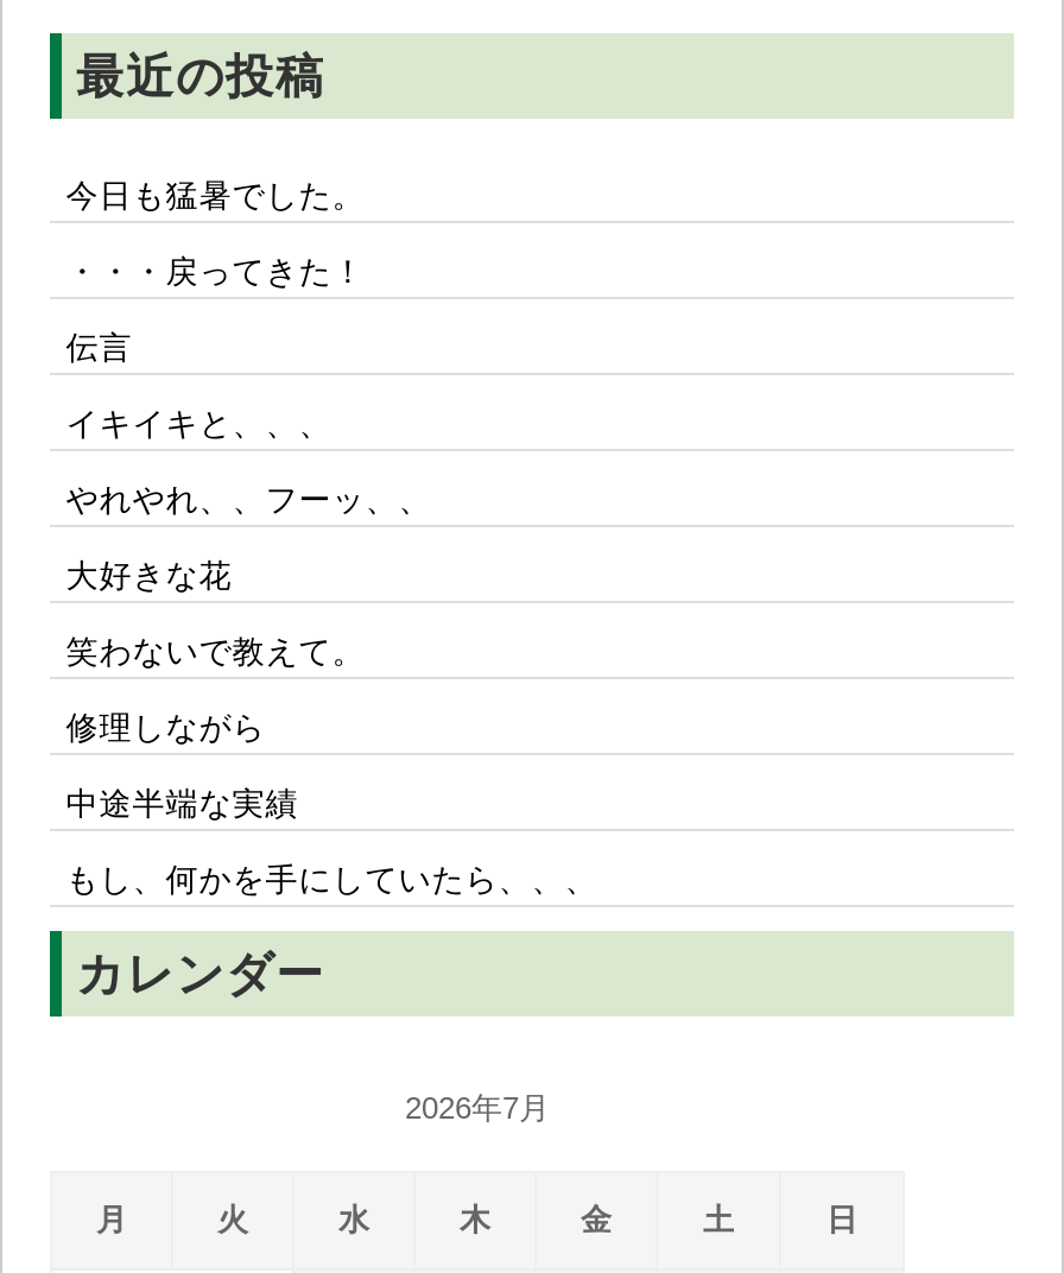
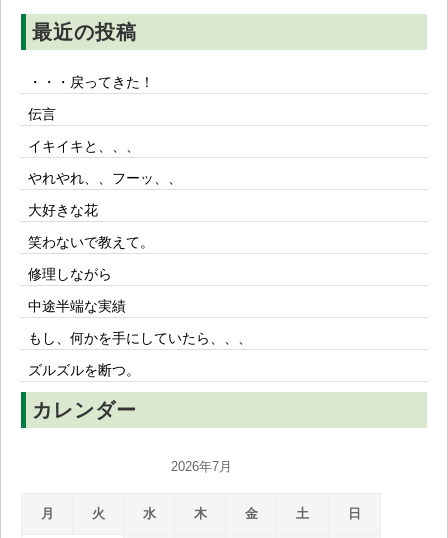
[66,177,365,213] 今日も猛暑でした。 -> none
moved [66,253,598,897] -> [28,75,252,346]: ・・・戻ってきた！ | 伝言 | イキイキと、、、 | ... | 中途半端な実績 | もし、何かを手にしていたら、、、
none -> [28,363,140,378] ズルズルを断つ。

